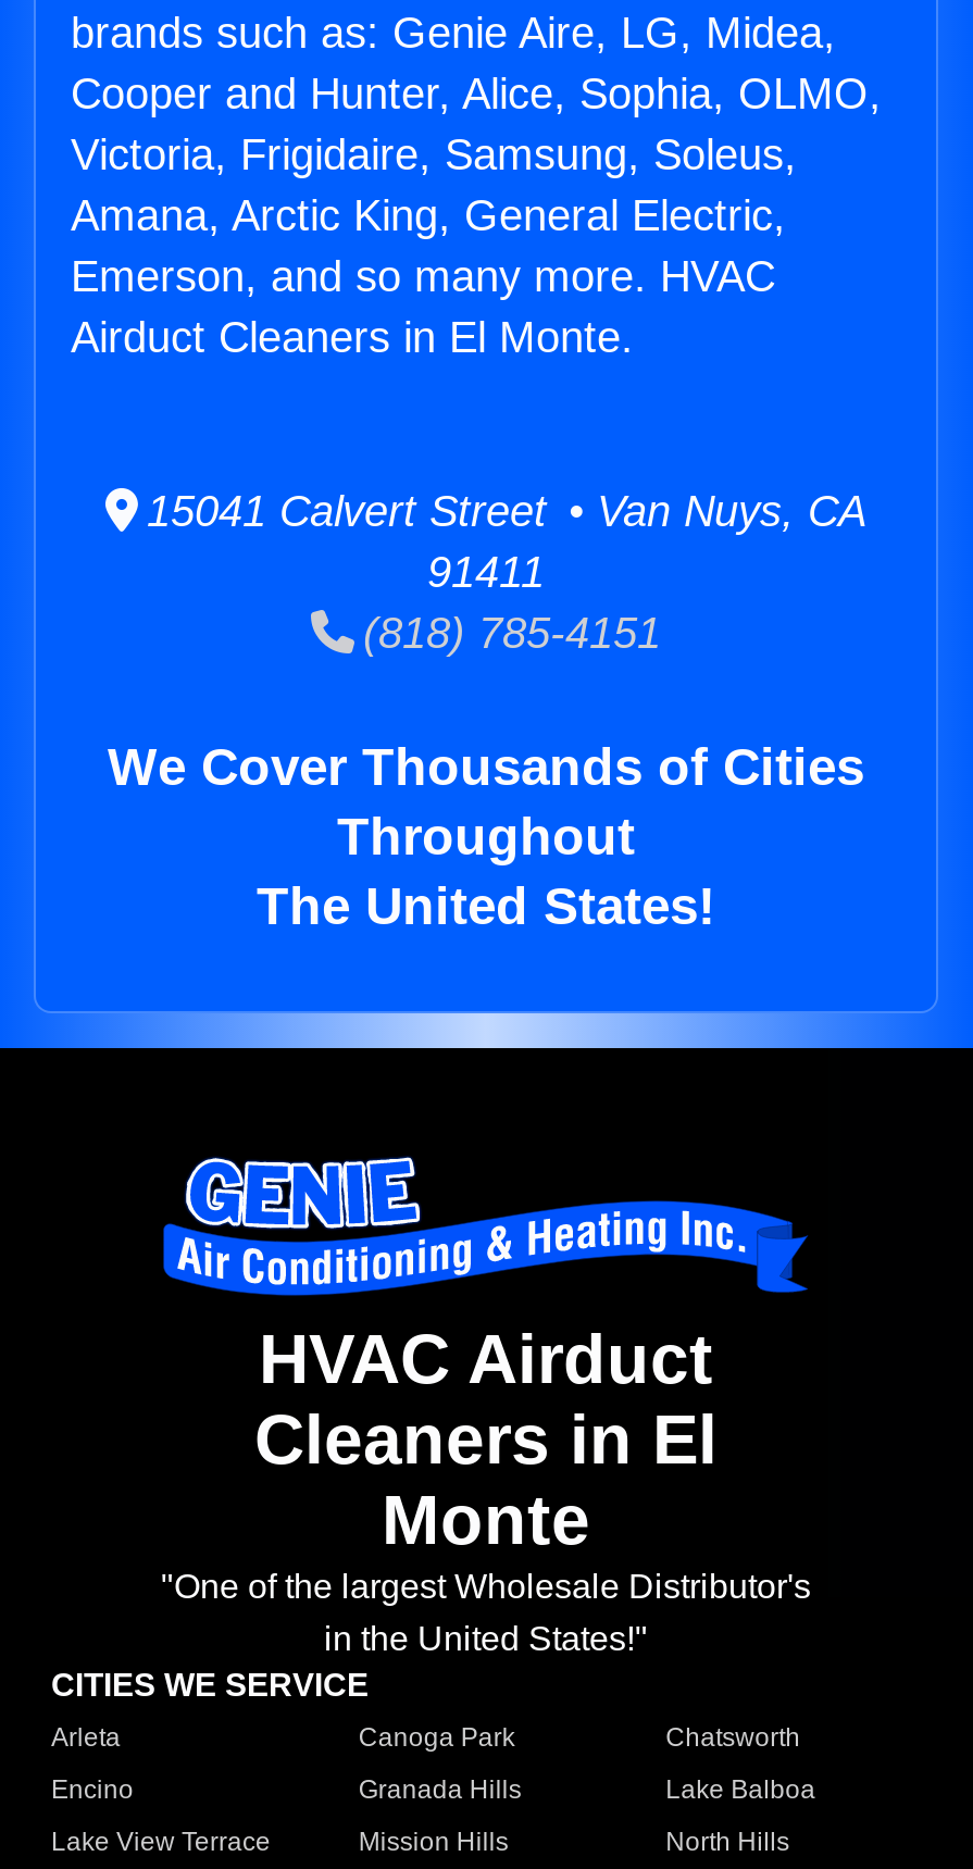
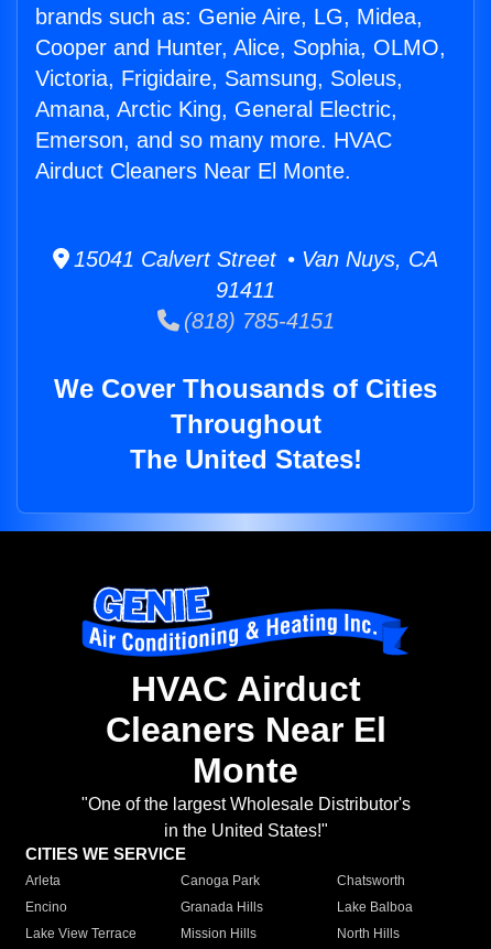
[71,313,634,361] Airduct Cleaners in El Monte. -> [35,159,351,183] Airduct Cleaners Near El Monte.
[254,1401,718,1479] Cleaners in El -> [105,710,386,750] Cleaners Near El

